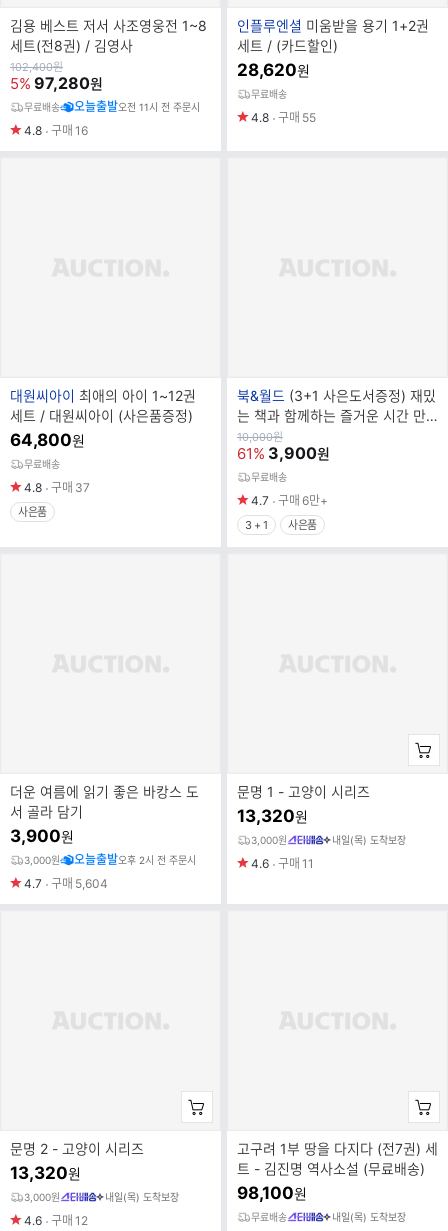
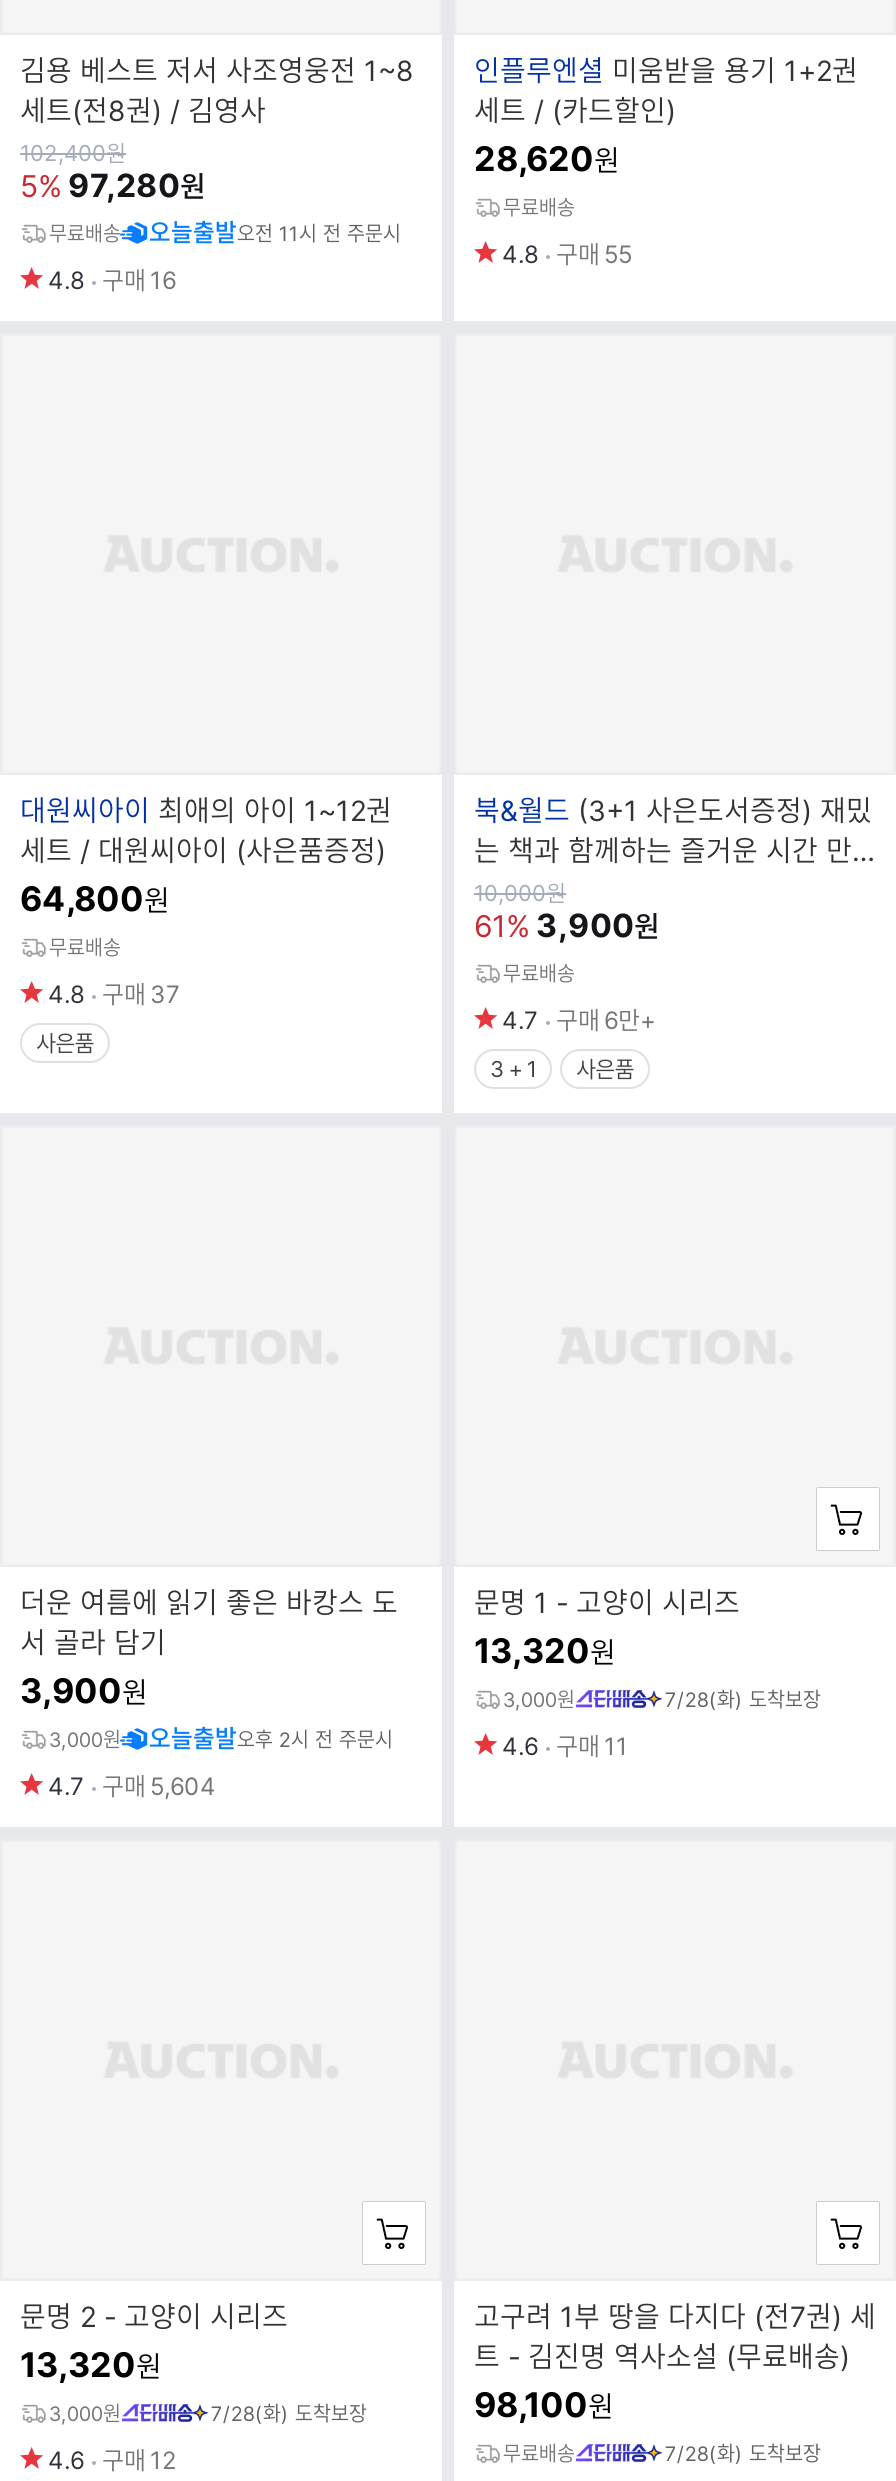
[332,834,406,846] 내일(목) 도착보장 -> [665,1687,821,1711] 7/28(화) 도착보장
[105,1191,179,1203] 내일(목) 도착보장 -> [211,2401,367,2425] 7/28(화) 도착보장
[332,1211,406,1223] 내일(목) 도착보장 -> [665,2441,821,2465] 7/28(화) 도착보장

